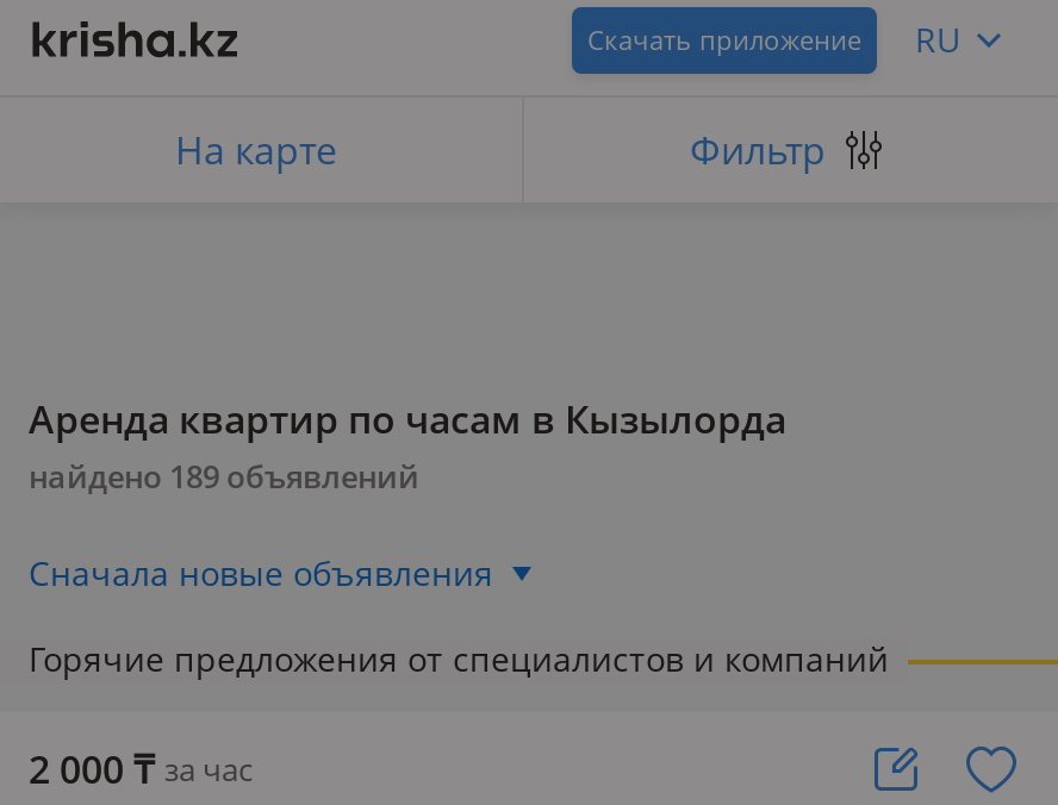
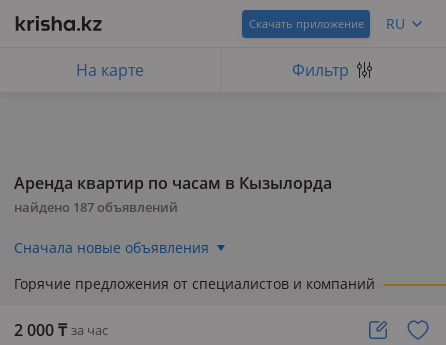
[29,455,419,498] найдено 189 объявлений -> [14,198,178,216] найдено 187 объявлений

